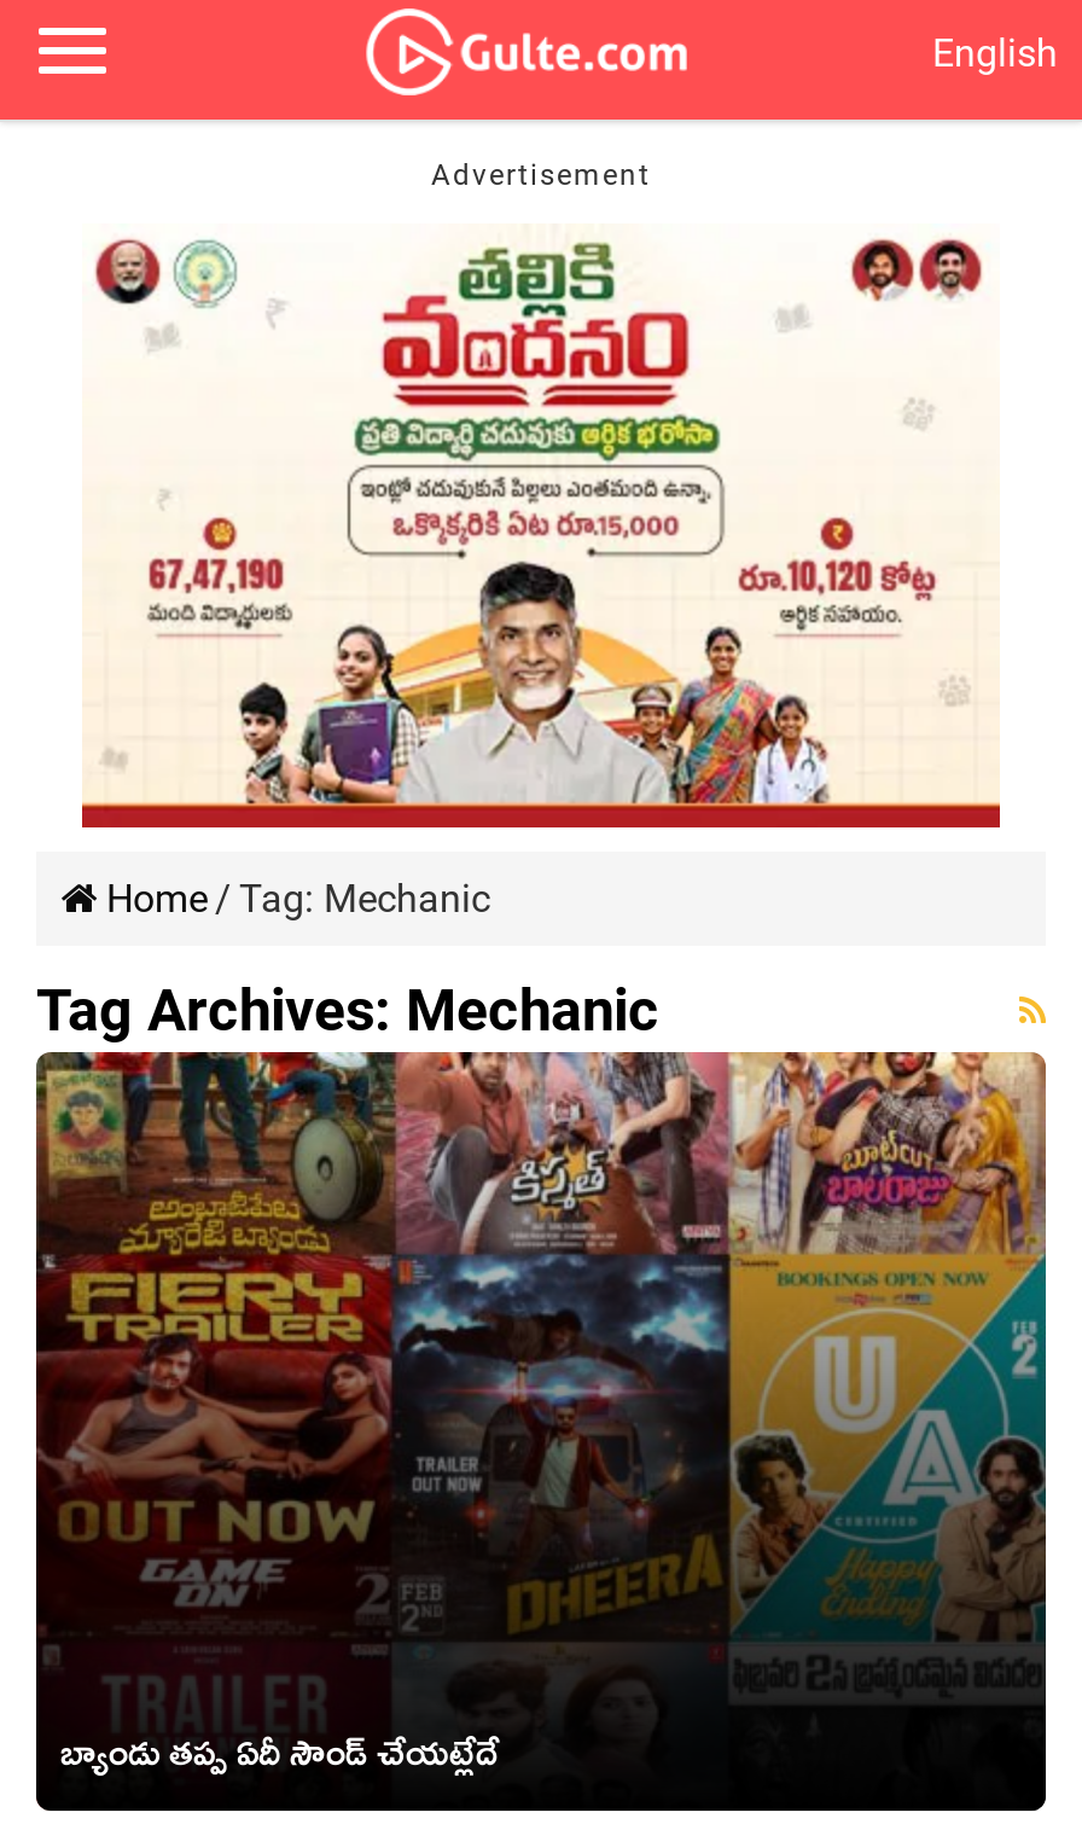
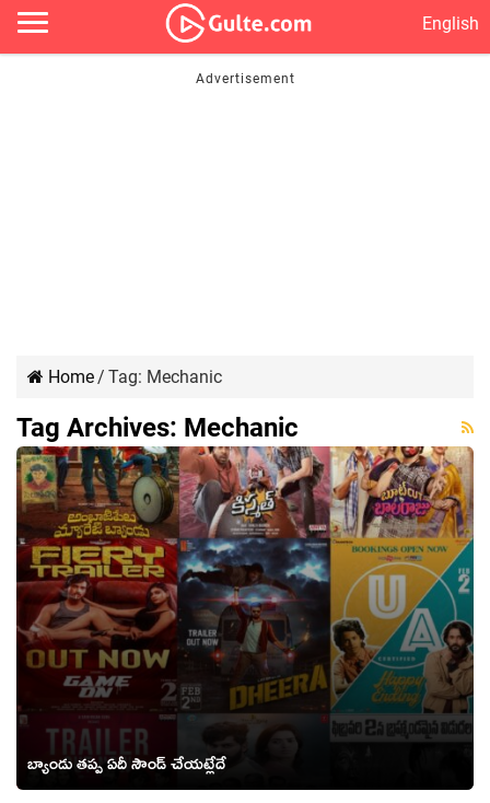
[80,236,1002,830] [image] -> none

